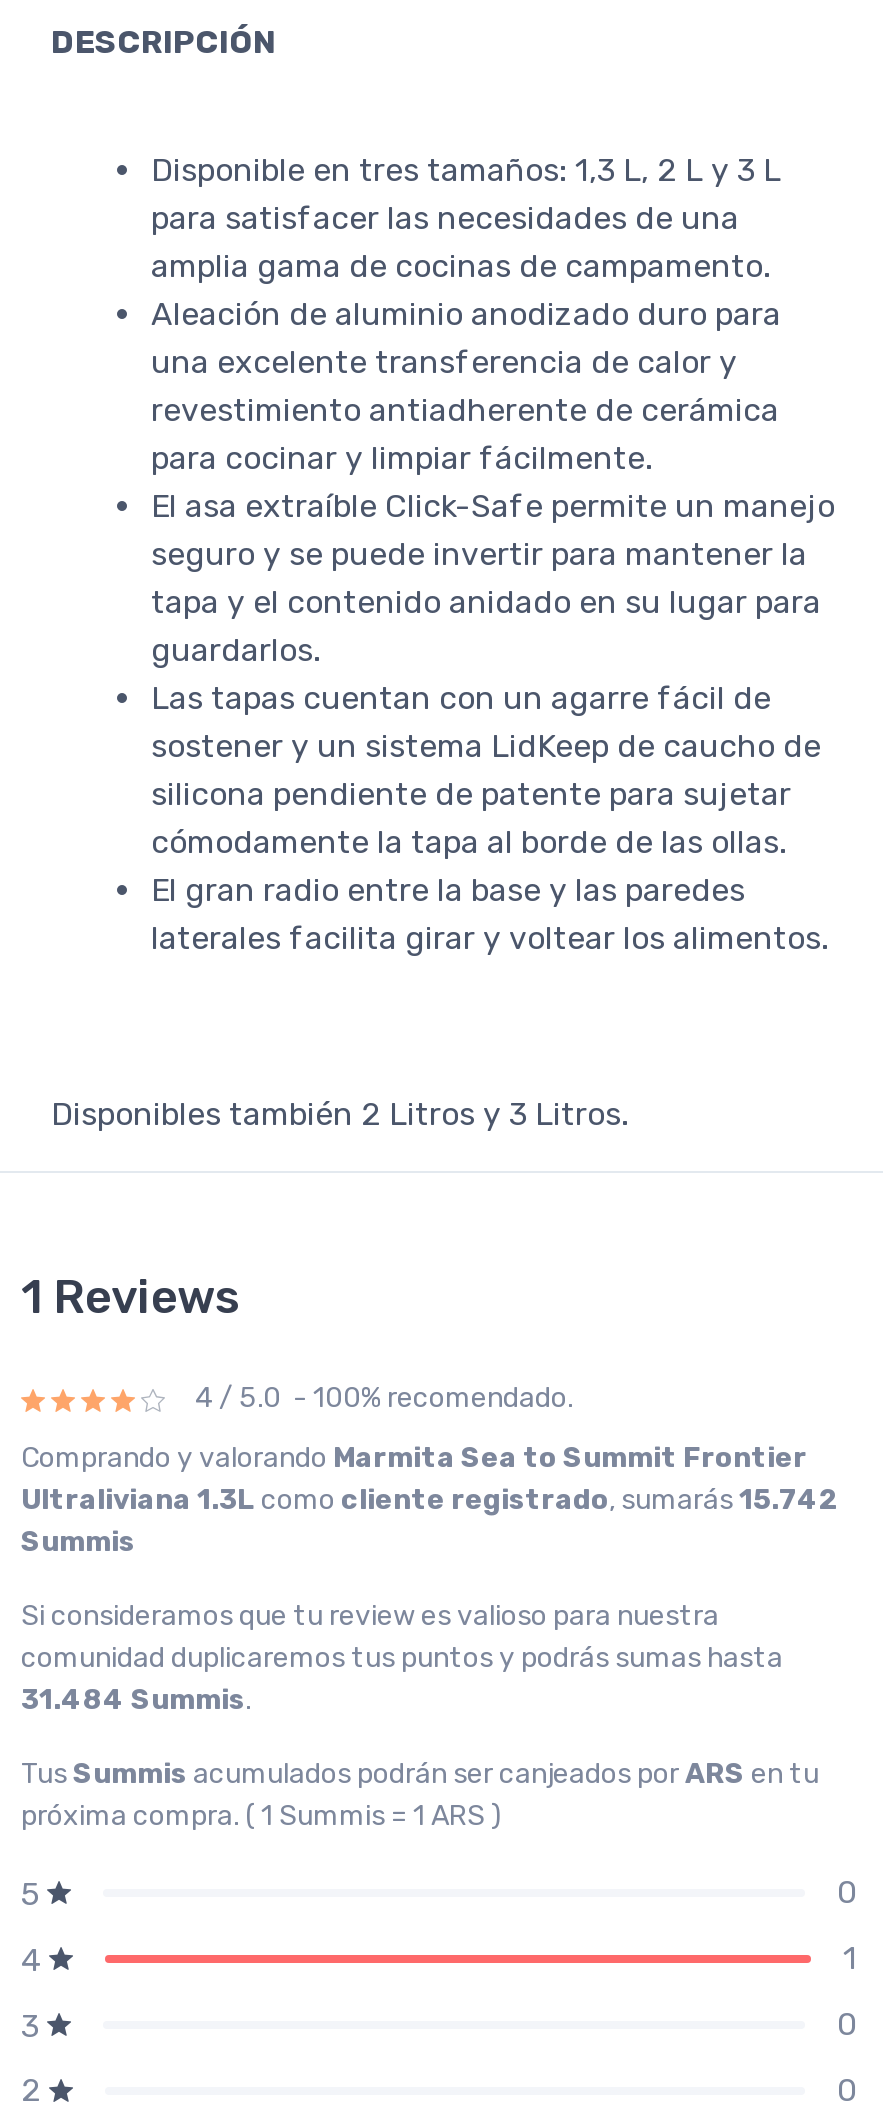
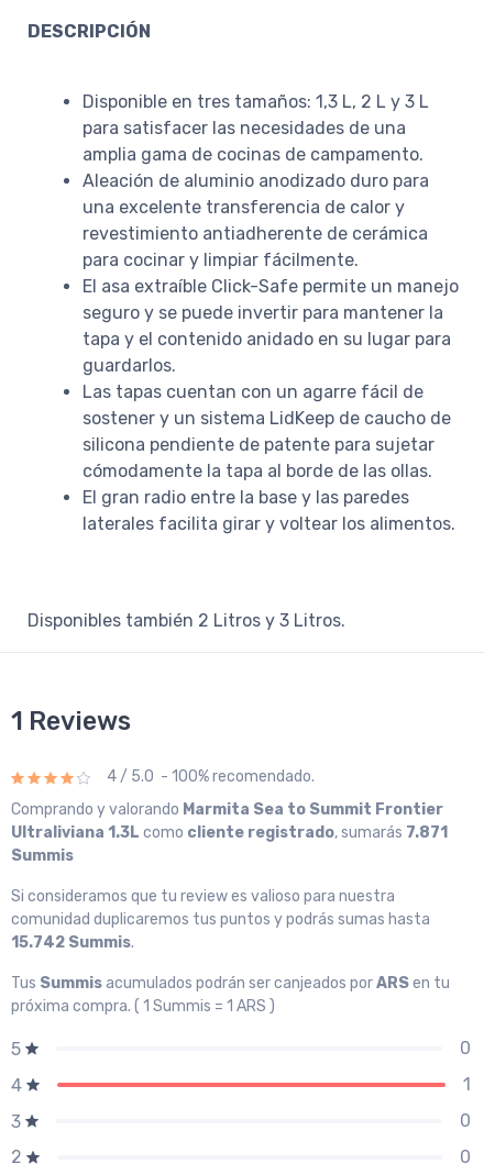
[21,1483,837,1517] Ultraliviana 1.3L como cliente registrado, sumarás 15.742 -> [11,823,448,842] Ultraliviana 1.3L como cliente registrado, sumarás 7.871
[21,1683,251,1717] 31.484 Summis. -> [11,933,134,952] 15.742 Summis.

